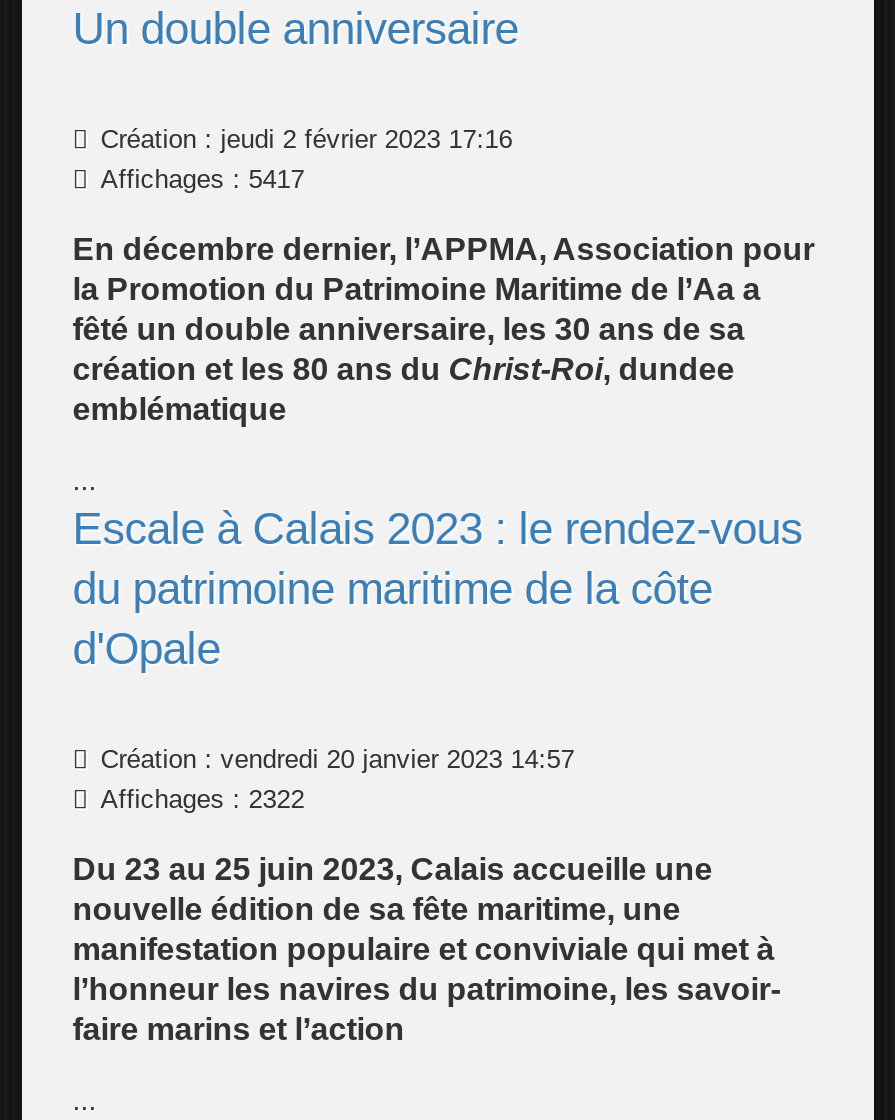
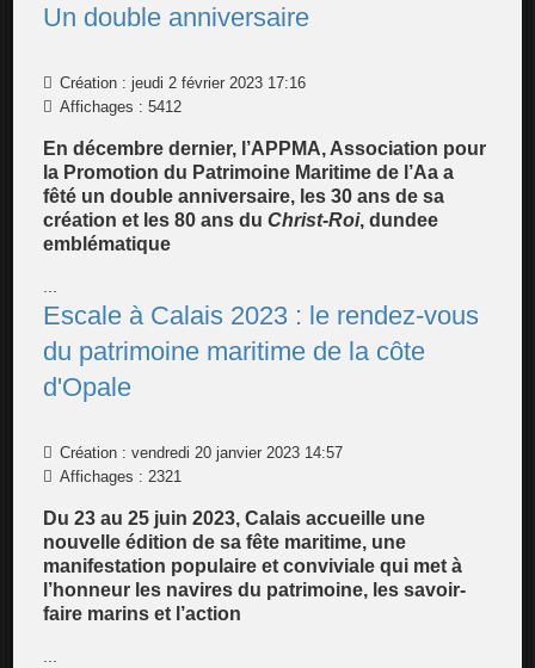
[92,164,304,194] Affichages : 5417 -> [55,98,182,116] Affichages : 5412
[92,784,304,814] Affichages : 2322 -> [55,468,182,485] Affichages : 2321

